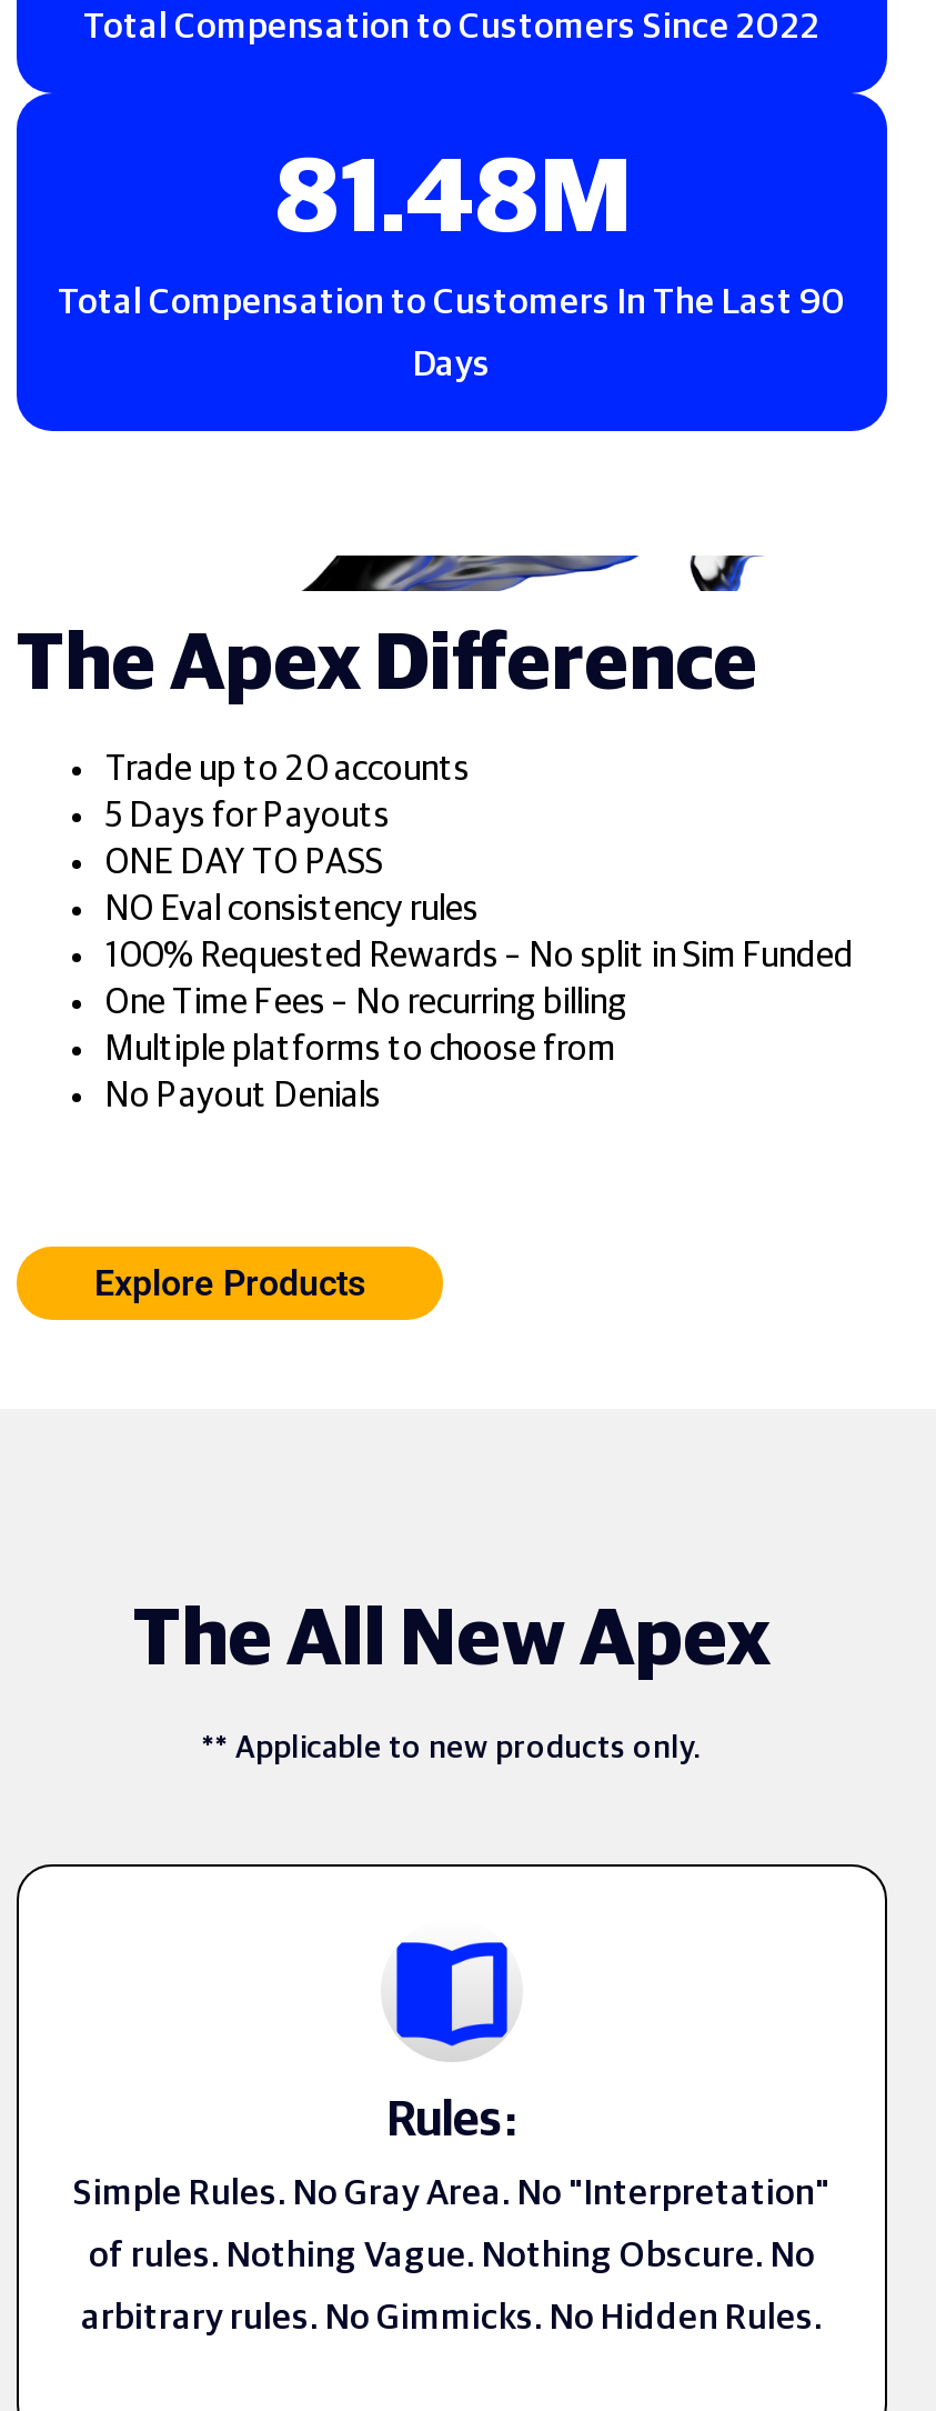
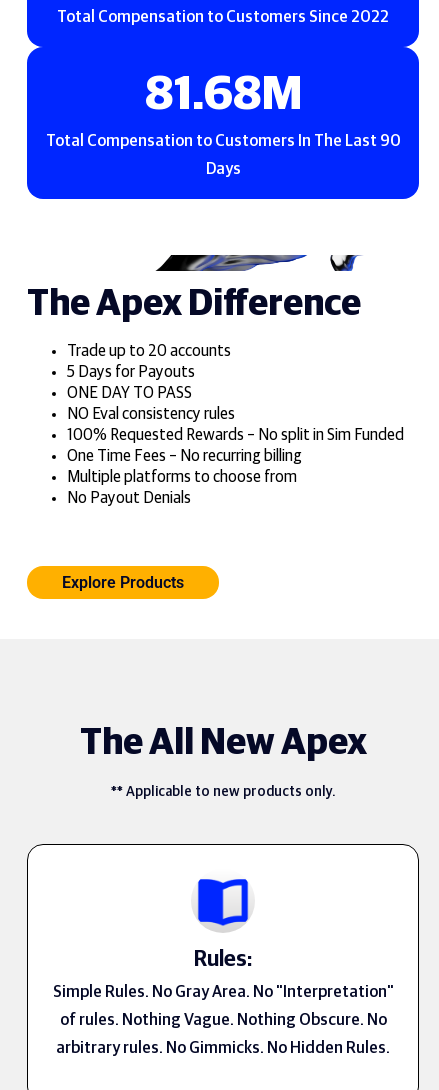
[275,147,628,252] 81.48M -> [144,71,301,118] 81.68M

